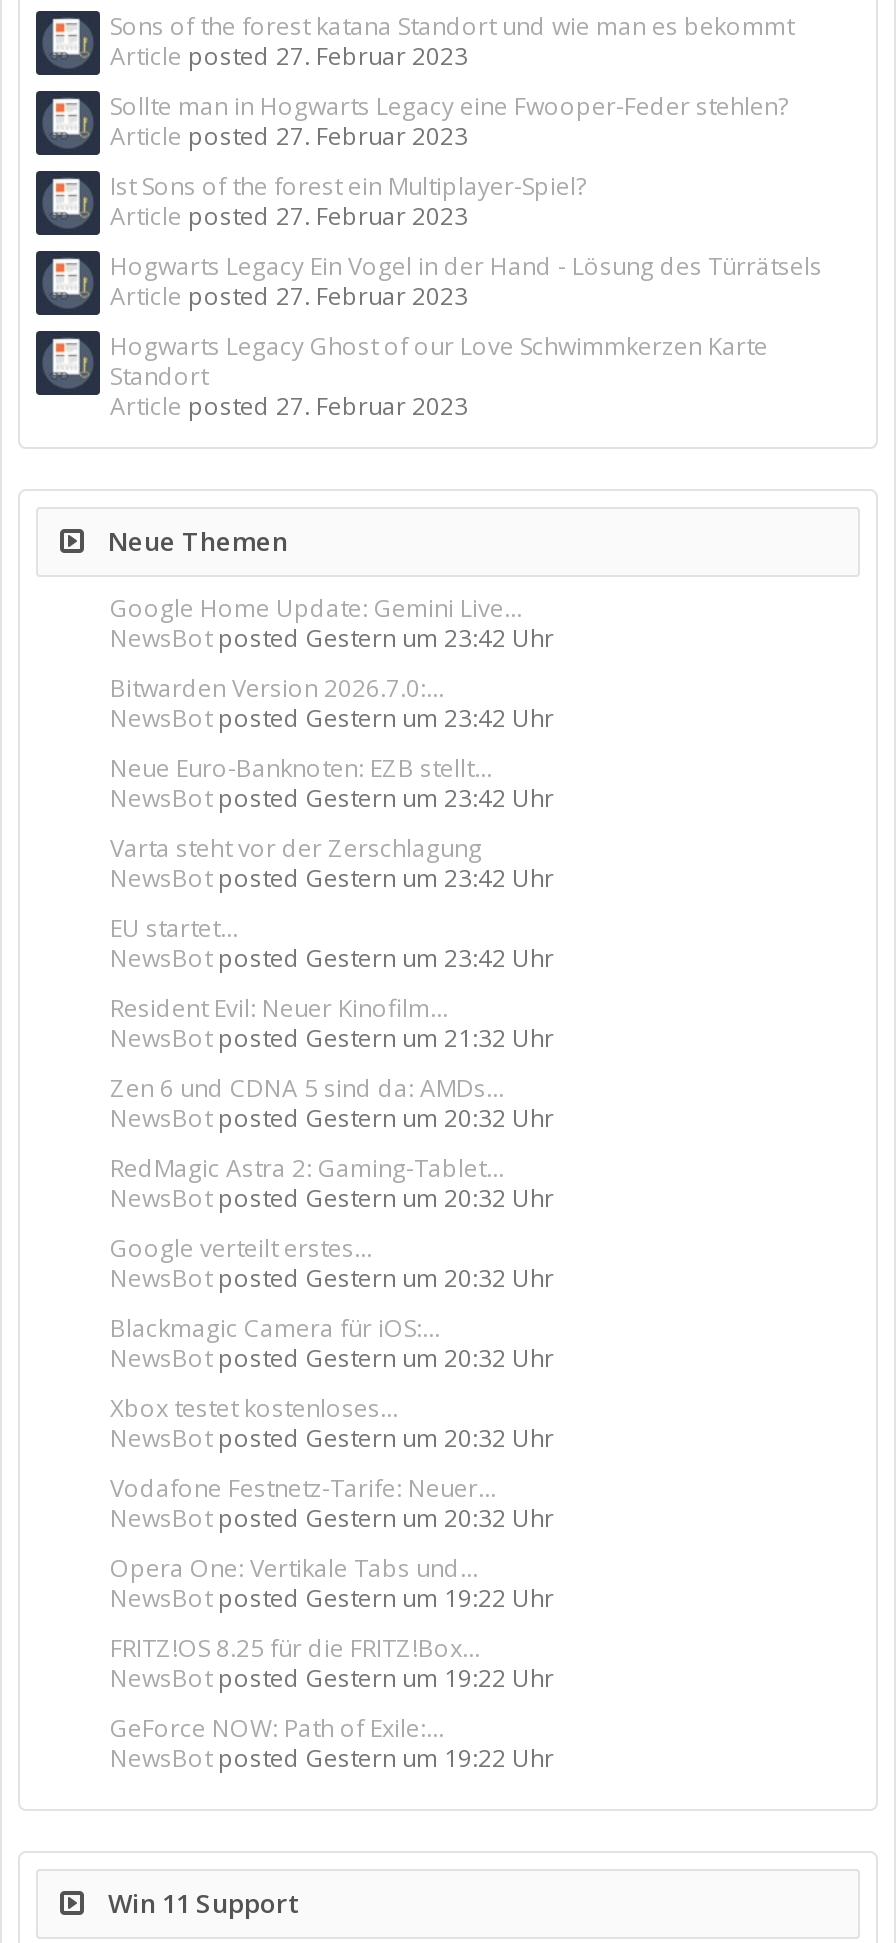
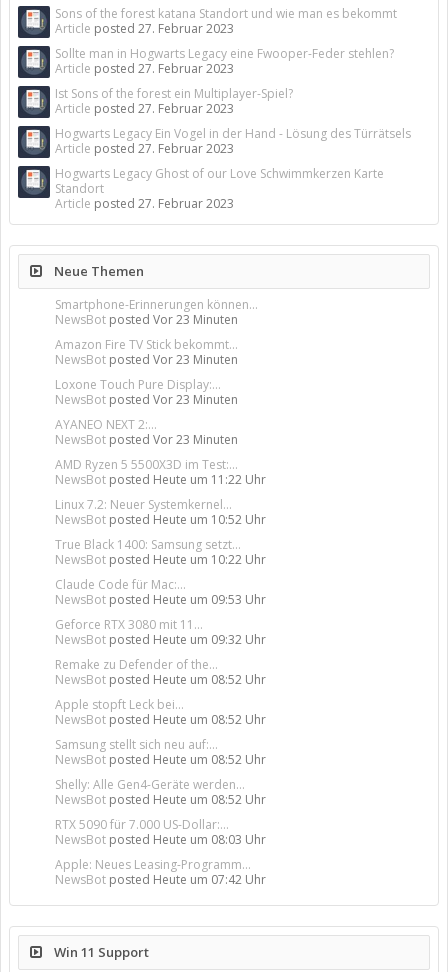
[110,591,554,655] Google Home Update: Gemini Live... | NewsBot posted Gestern um 23:42 Uhr -> [55,296,258,328] Smartphone-Erinnerungen können... | NewsBot posted Vor 23 Minuten
[110,671,554,735] Bitwarden Version 2026.7.0:... | NewsBot posted Gestern um 23:42 Uhr -> [55,336,238,368] Amazon Fire TV Stick bekommt... | NewsBot posted Vor 23 Minuten
[110,751,554,815] Neue Euro-Banknoten: EZB stellt... | NewsBot posted Gestern um 23:42 Uhr -> [55,376,238,408] Loxone Touch Pure Display:... | NewsBot posted Vor 23 Minuten
[110,831,554,895] Varta steht vor der Zerschlagung | NewsBot posted Gestern um 23:42 Uhr -> [55,416,238,448] AYANEO NEXT 2:... | NewsBot posted Vor 23 Minuten
[110,911,554,975] EU startet... | NewsBot posted Gestern um 23:42 Uhr -> [55,456,266,488] AMD Ryzen 5 5500X3D im Test:... | NewsBot posted Heute um 11:22 Uhr
[110,991,554,1055] Resident Evil: Neuer Kinofilm... | NewsBot posted Gestern um 21:32 Uhr -> [55,496,266,528] Linux 7.2: Neuer Systemkernel... | NewsBot posted Heute um 10:52 Uhr
[110,1071,554,1135] Zen 6 und CDNA 5 sind da: AMDs... | NewsBot posted Gestern um 20:32 Uhr -> [55,536,266,568] True Black 1400: Samsung setzt... | NewsBot posted Heute um 10:22 Uhr
[110,1151,554,1215] RedMagic Astra 2: Gaming-Tablet... | NewsBot posted Gestern um 20:32 Uhr -> [55,576,266,608] Claude Code für Mac:... | NewsBot posted Heute um 09:53 Uhr
[110,1231,554,1295] Google verteilt erstes... | NewsBot posted Gestern um 20:32 Uhr -> [55,616,266,648] Geforce RTX 3080 mit 11... | NewsBot posted Heute um 09:32 Uhr
[110,1311,554,1375] Blackmagic Camera für iOS:... | NewsBotposted Gestern um 20:32 Uhr -> [55,656,266,688] Remake zu Defender of the... | NewsBotposted Heute um 08:52 Uhr
[110,1391,554,1455] Xbox testet kostenloses... | NewsBot posted Gestern um 20:32 Uhr -> [55,696,266,728] Apple stopft Leck bei... | NewsBot posted Heute um 08:52 Uhr
[110,1471,554,1535] Vodafone Festnetz-Tarife: Neuer... | NewsBot posted Gestern um 20:32 Uhr -> [55,736,266,768] Samsung stellt sich neu auf:... | NewsBot posted Heute um 08:52 Uhr
[110,1551,554,1615] Opera One: Vertikale Tabs und... | NewsBot posted Gestern um 19:22 Uhr -> [55,776,266,808] Shelly: Alle Gen4-Geräte werden... | NewsBot posted Heute um 08:52 Uhr
[110,1631,554,1695] FRITZ!OS 8.25 für die FRITZ!Box... | NewsBot posted Gestern um 19:22 Uhr -> [55,816,266,848] RTX 5090 für 7.000 US-Dollar:... | NewsBot posted Heute um 08:03 Uhr
[110,1711,554,1775] GeForce NOW: Path of Exile:... | NewsBot posted Gestern um 19:22 Uhr -> [55,856,266,888] Apple: Neues Leasing-Programm... | NewsBot posted Heute um 07:42 Uhr

